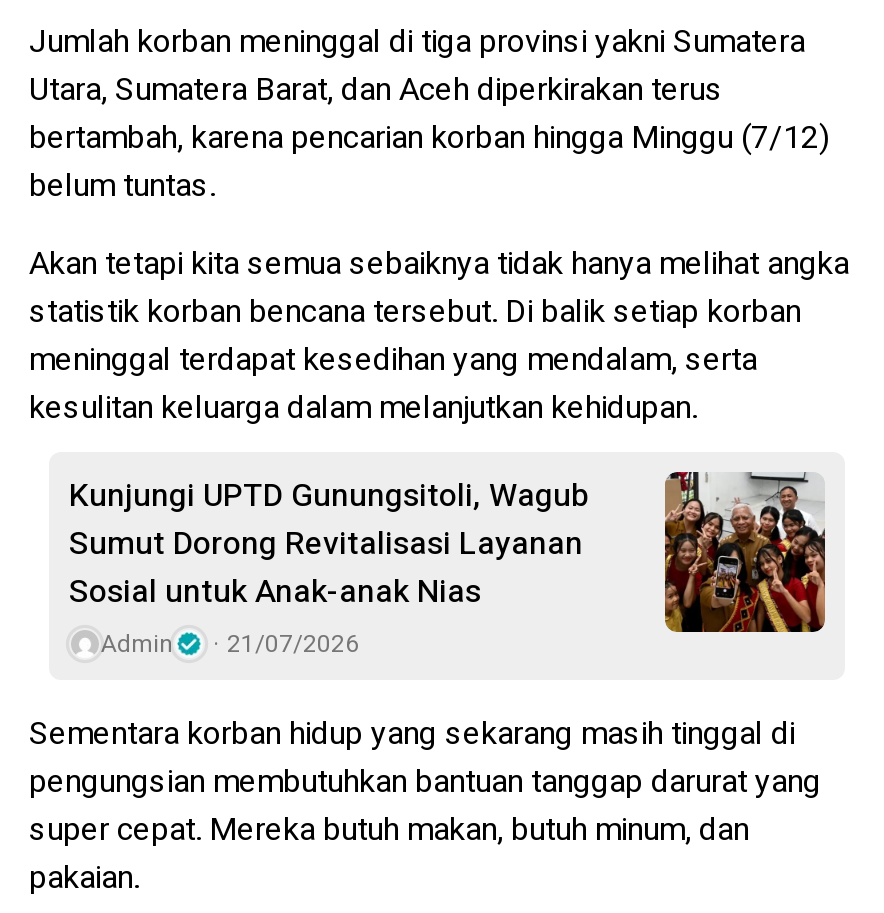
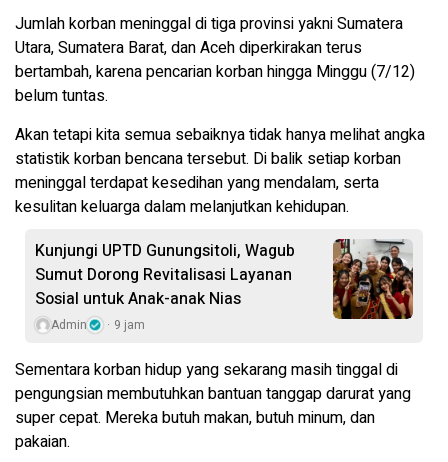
[101,625,359,661] Admin 21/07/2026 -> [51,316,145,334] Admin 9 jam

